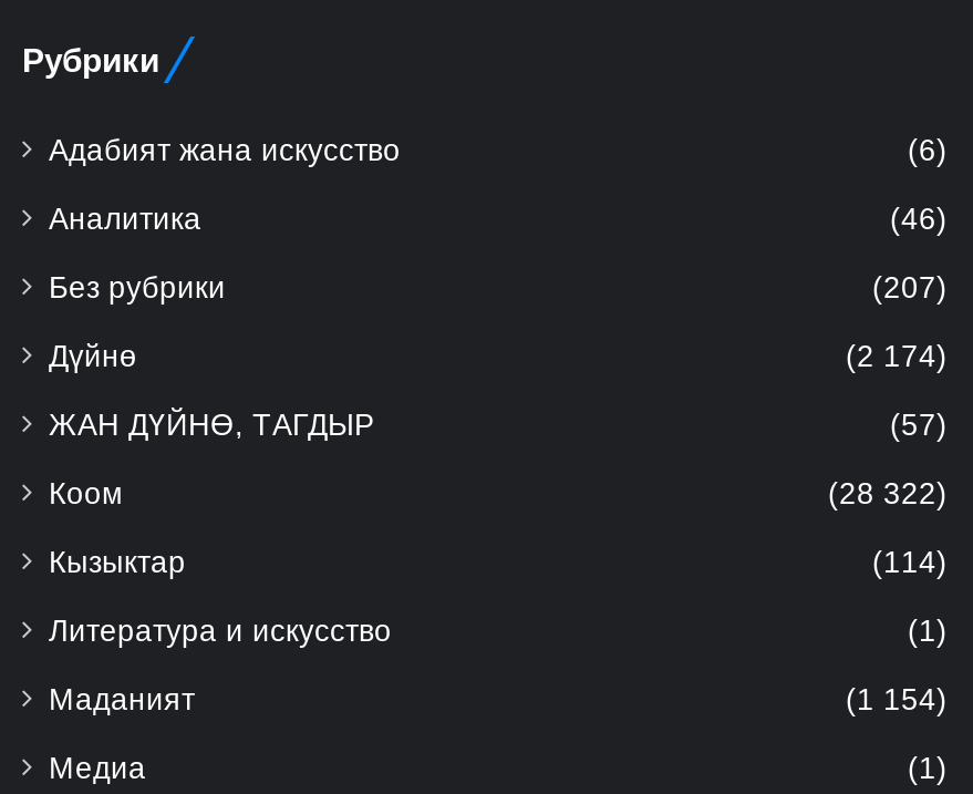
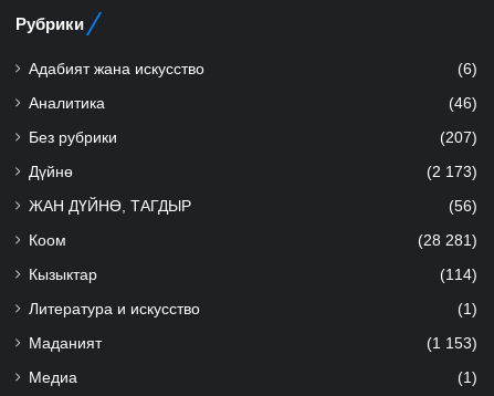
[846,339,948,372] (2 174) -> [427,163,477,180] (2 173)
[890,408,948,441] (57) -> [449,198,477,214] (56)
[828,476,948,510] (28 322) -> [418,232,477,248] (28 281)
[846,682,948,716] (1 154) -> [427,335,477,351] (1 153)

